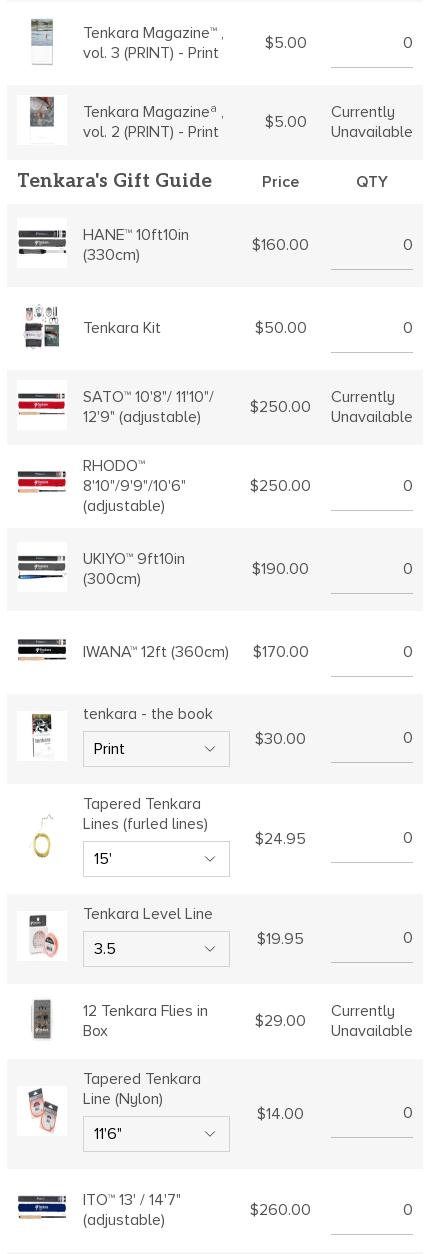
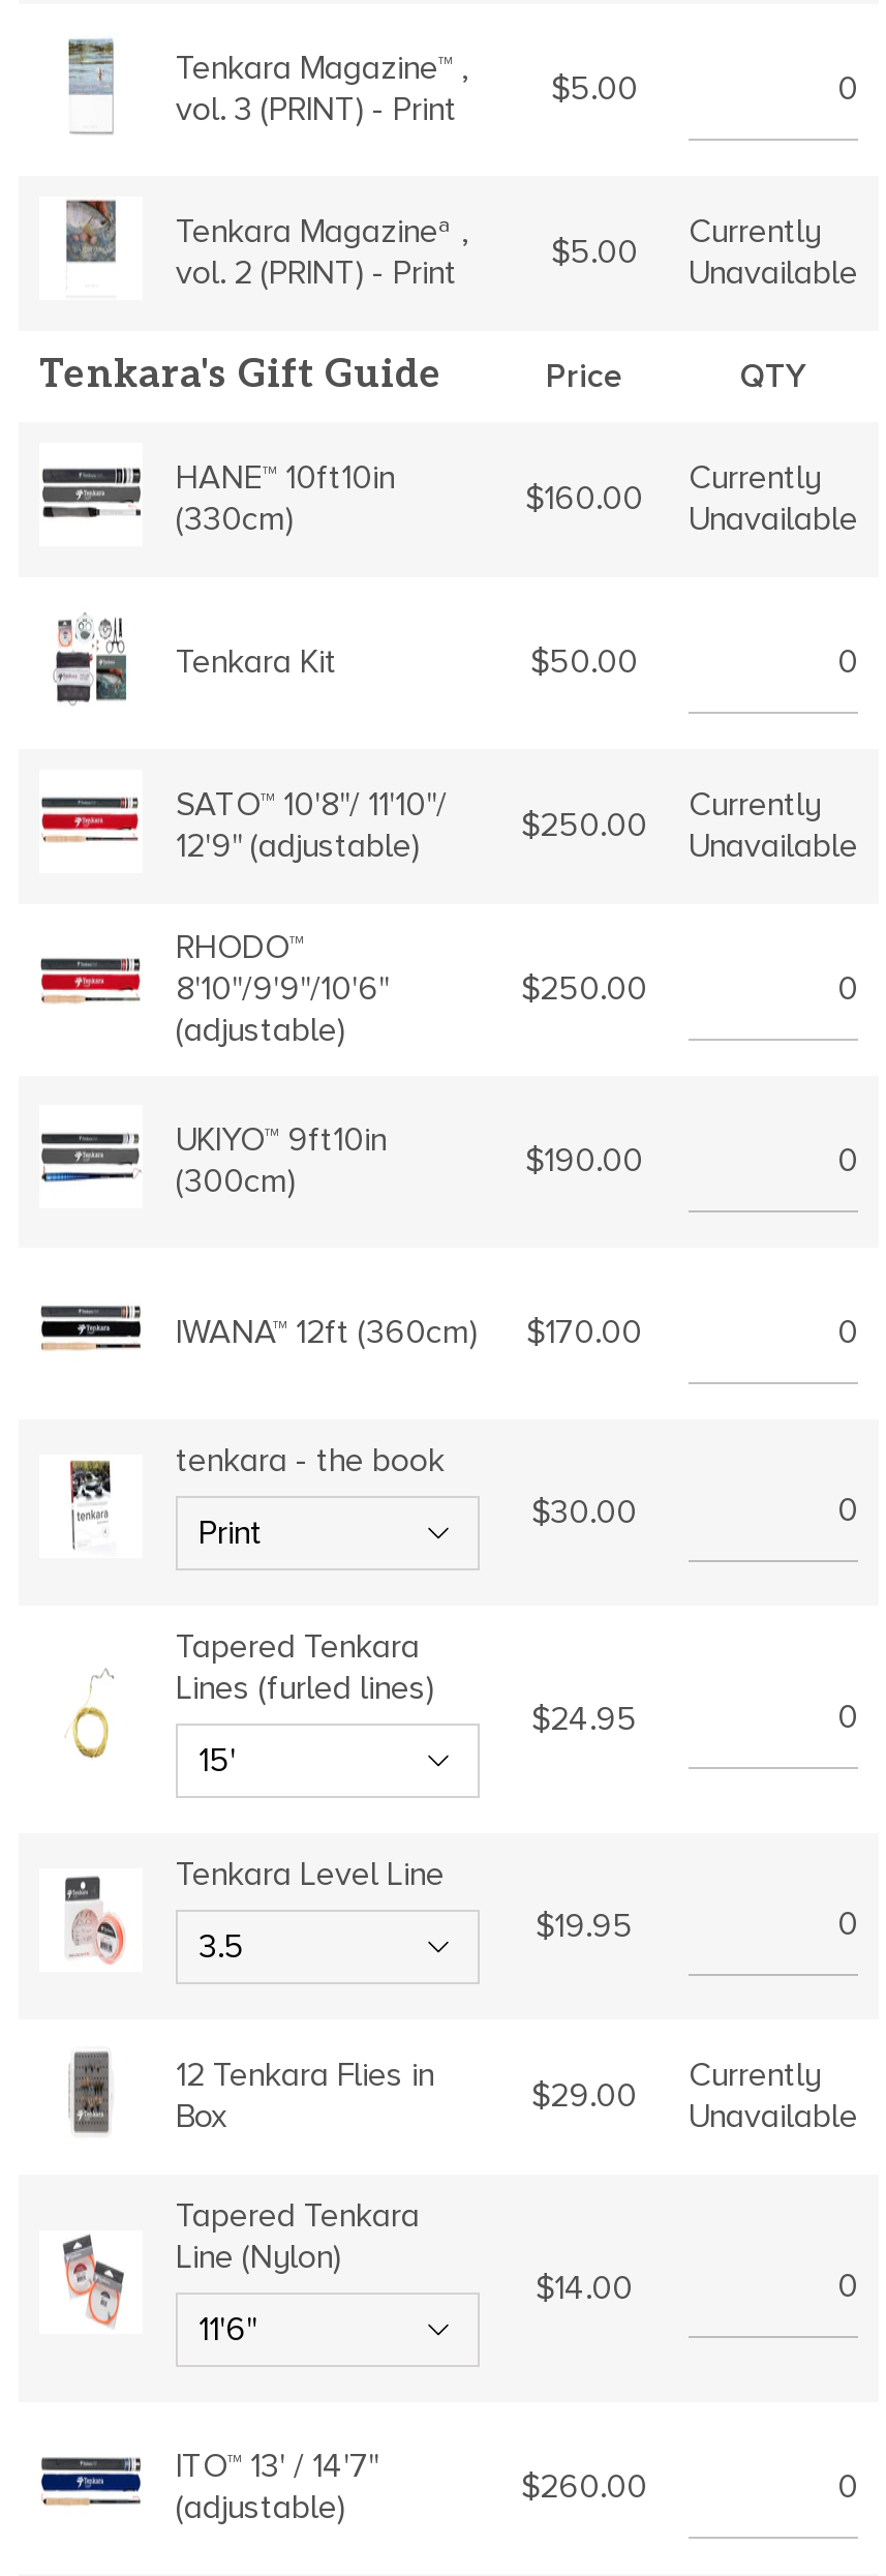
none -> [689,461,858,536] Currently | Unavailable

